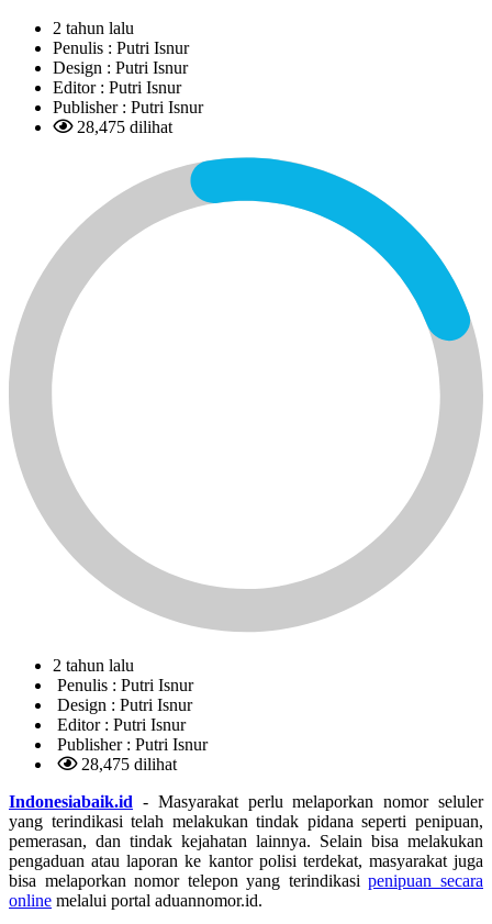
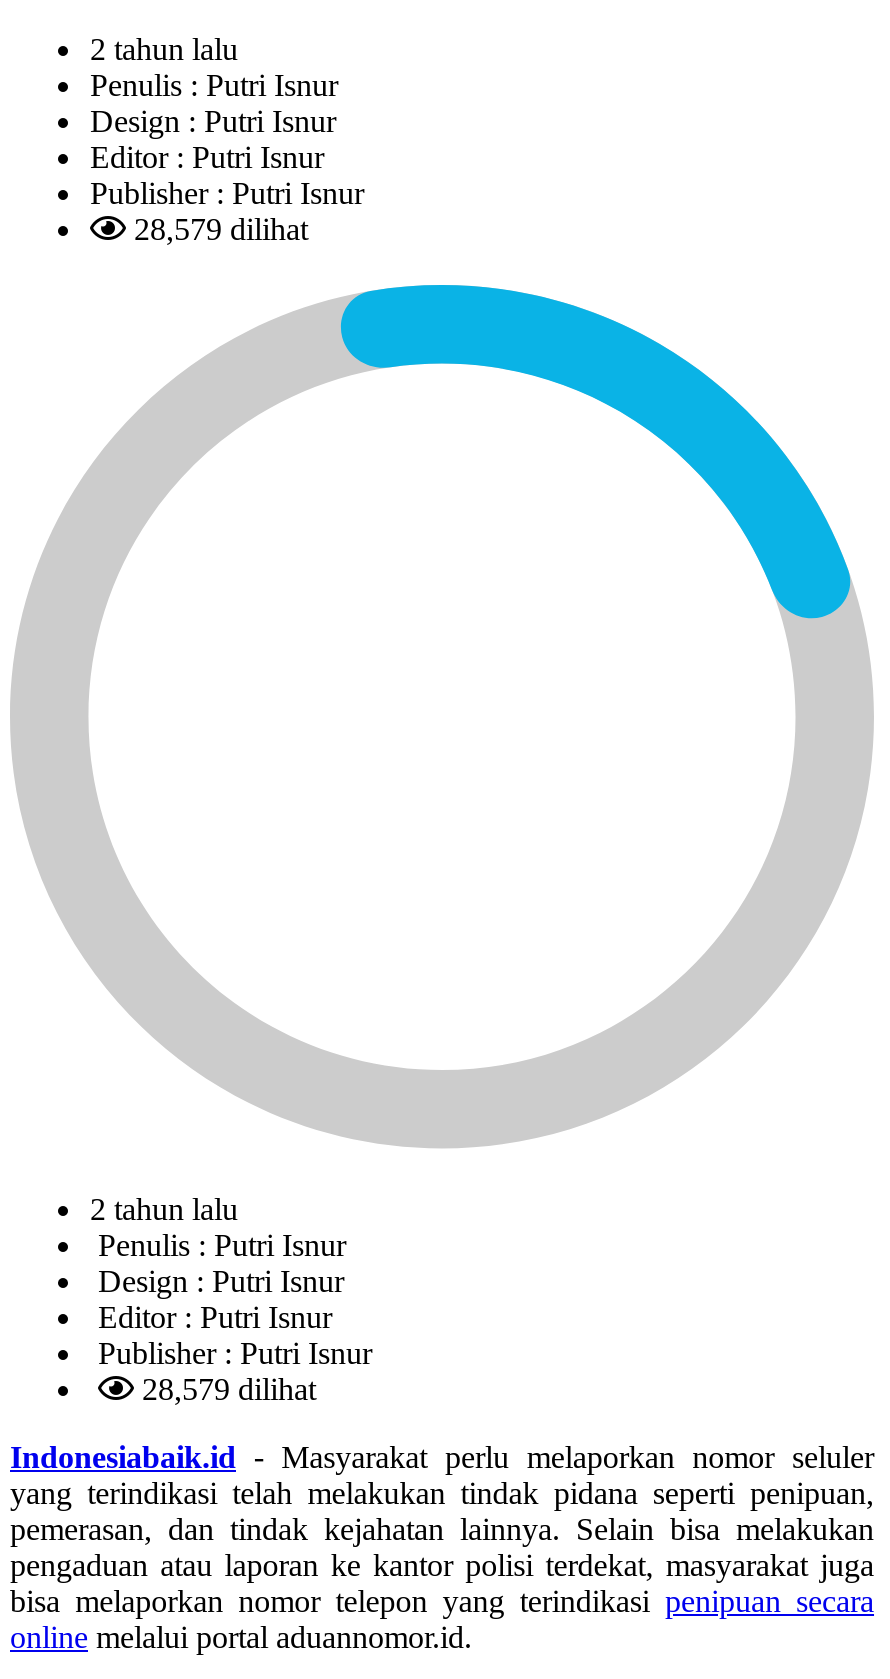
[72,118,172,136] 28,475 dilihat -> [126,212,308,246] 28,579 dilihat
[77,755,177,774] 28,475 dilihat -> [134,1373,316,1407] 28,579 dilihat

